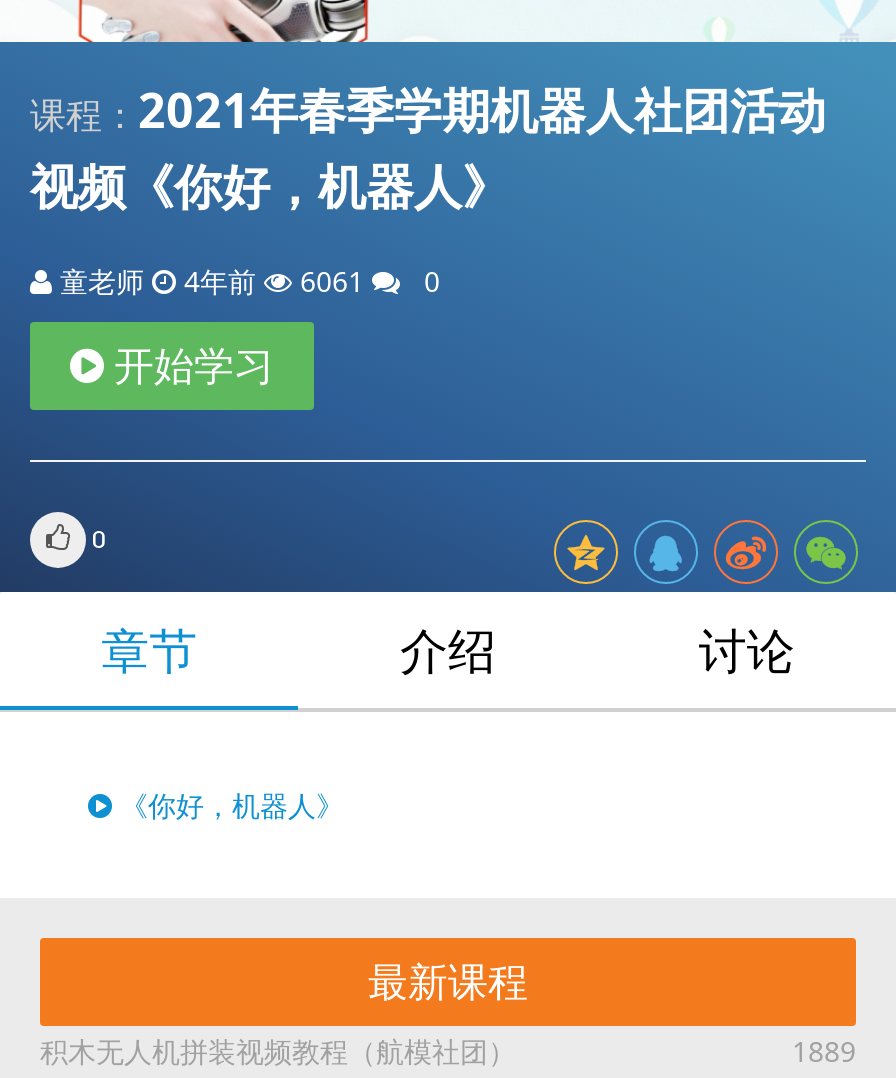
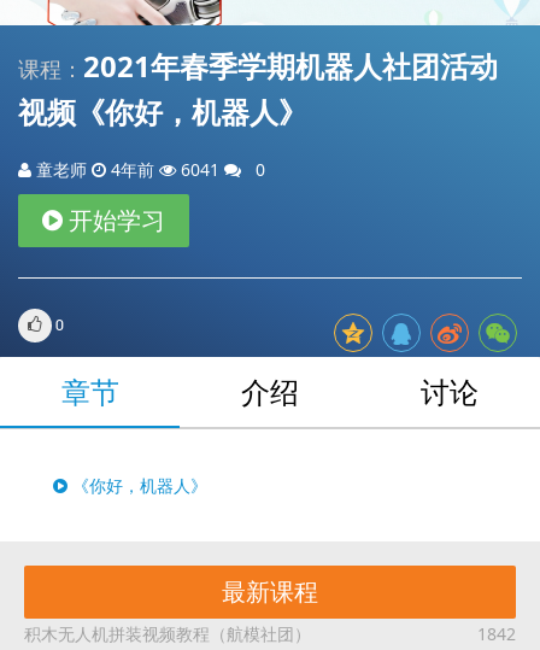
[52,262,440,300] 童老师 4年前 6061 0 -> [31,158,265,181] 童老师 4年前 6041 0
[792,1033,856,1071] 1889 -> [477,623,516,646] 1842

